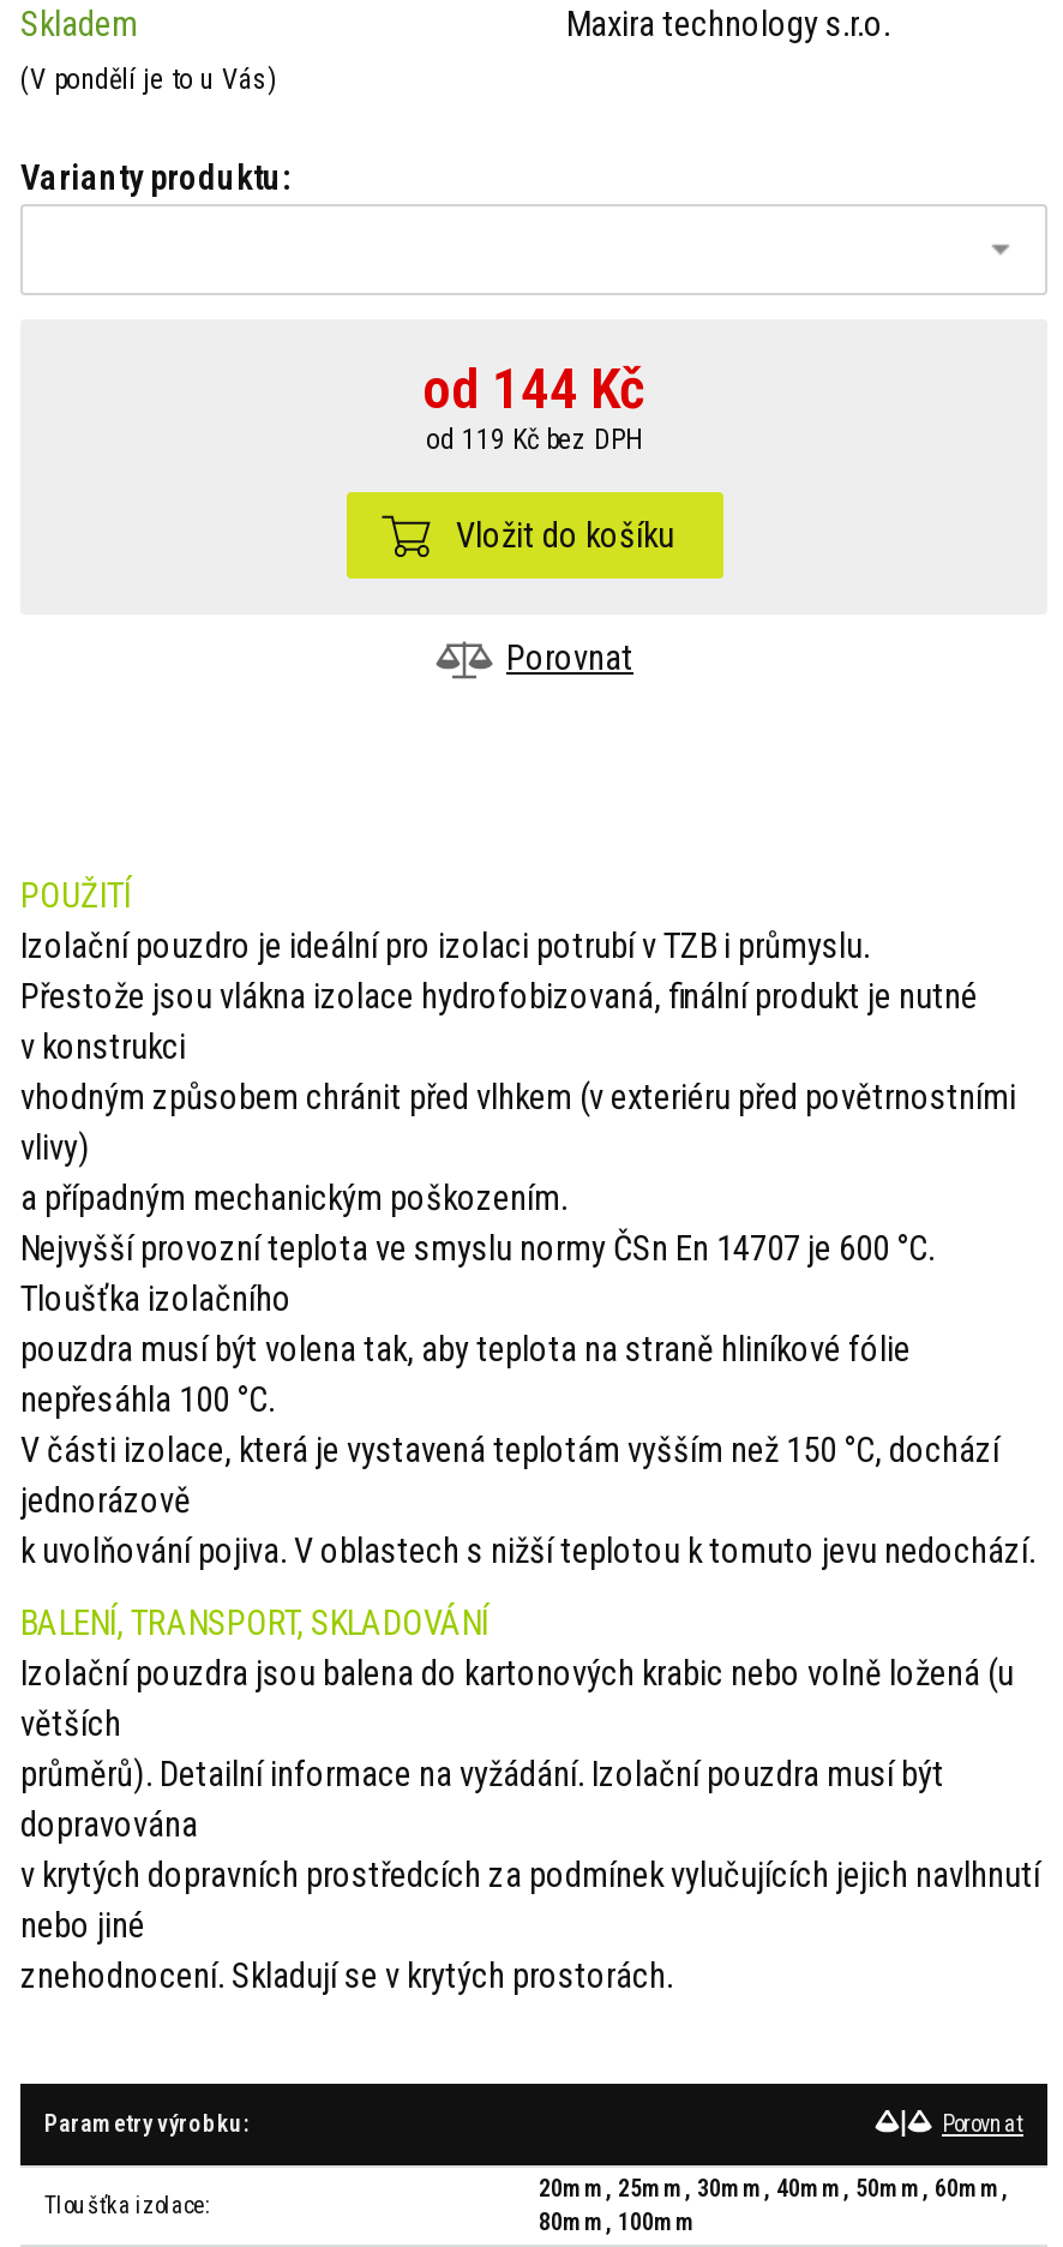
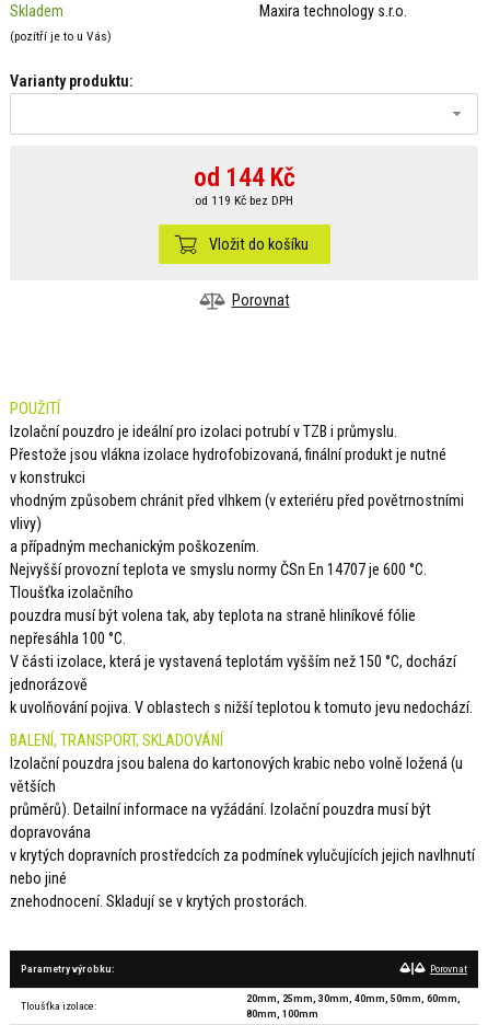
[20,62,277,96] (V pondělí je to u Vás) -> [10,28,112,44] (pozítří je to u Vás)

